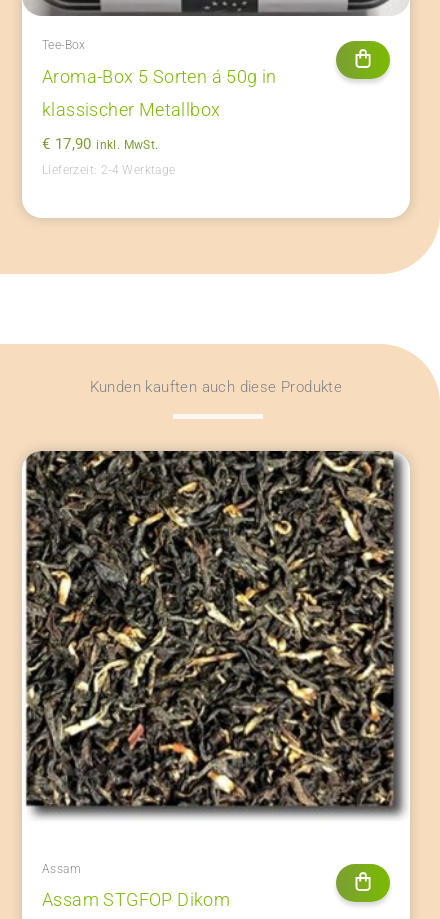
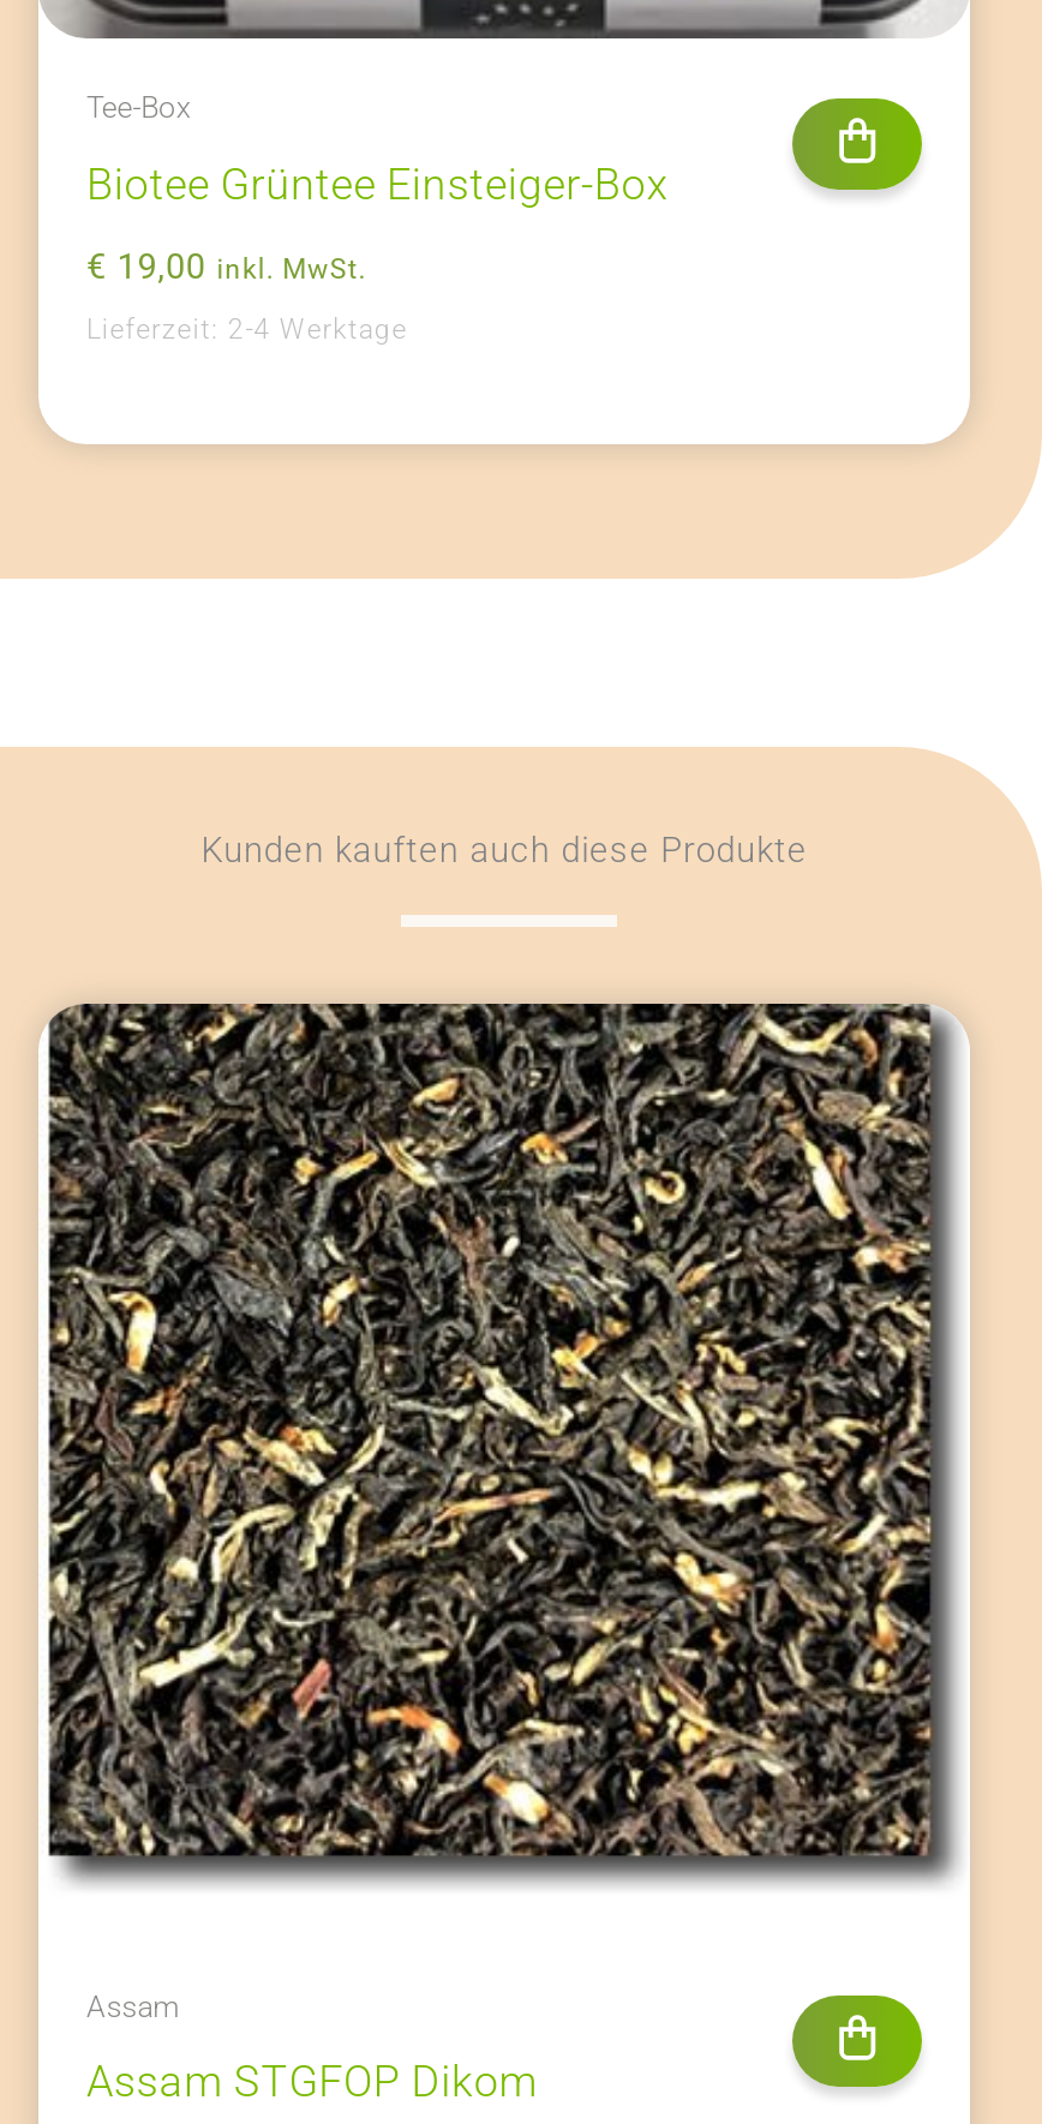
[42,65,277,153] Aroma-Box 5 Sorten á 50g in | klassischer Metallbox | €17,90 inkl. MwSt. -> [86,157,669,287] Biotee Grüntee Einsteiger-Box | €19,00 inkl. MwSt.

